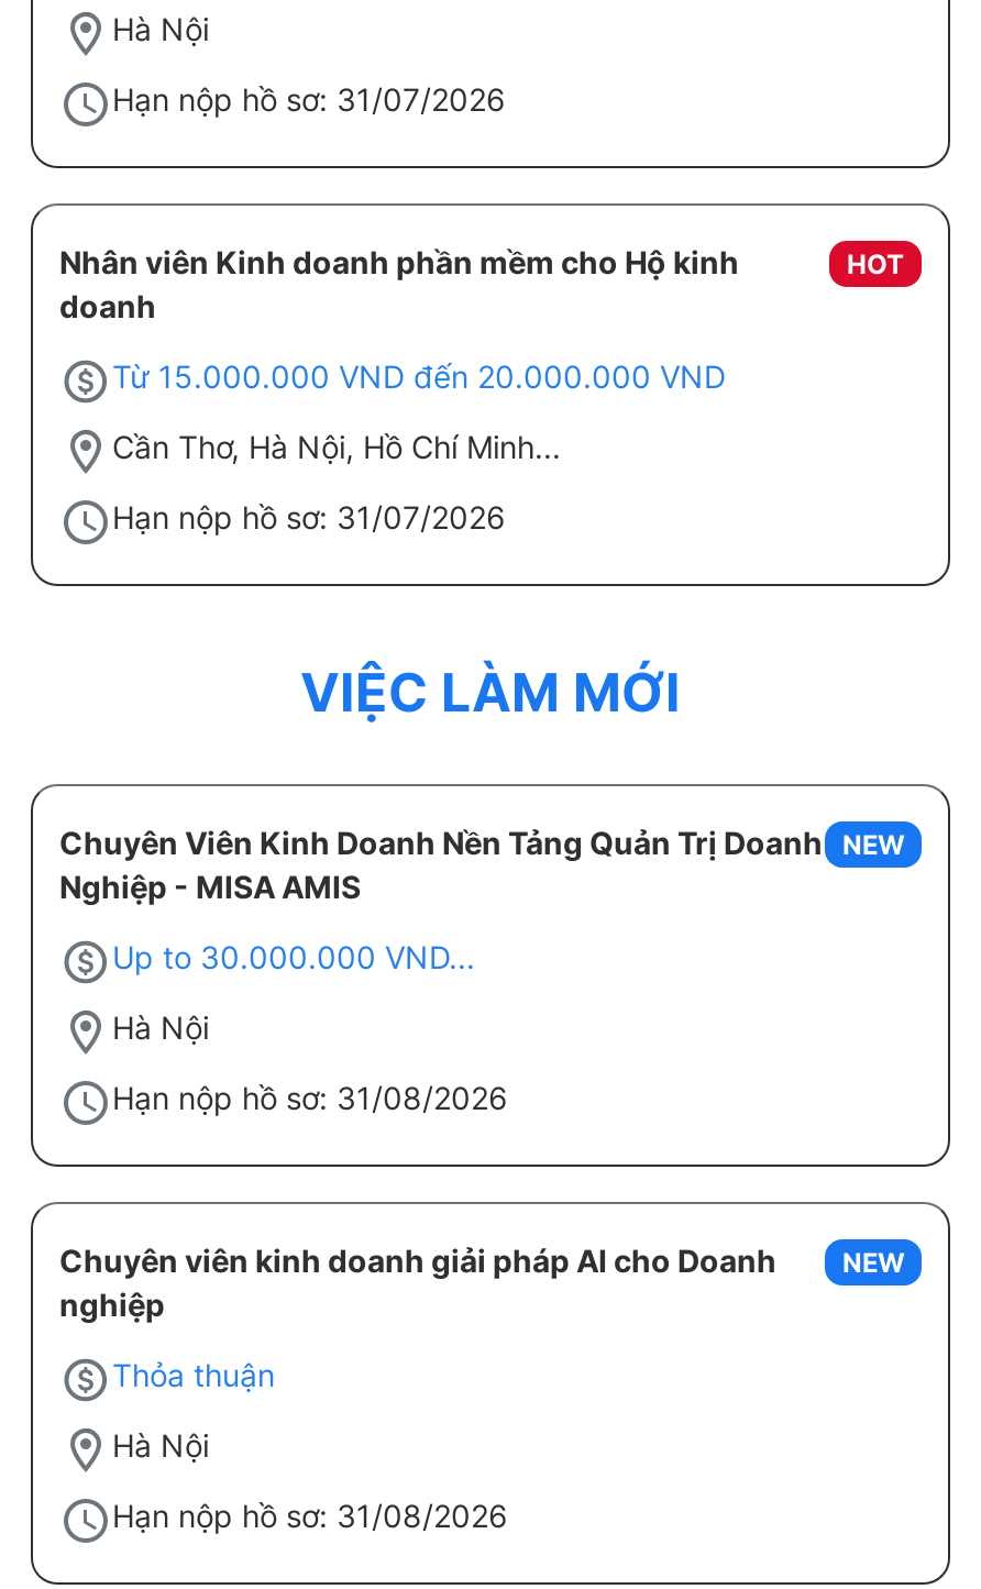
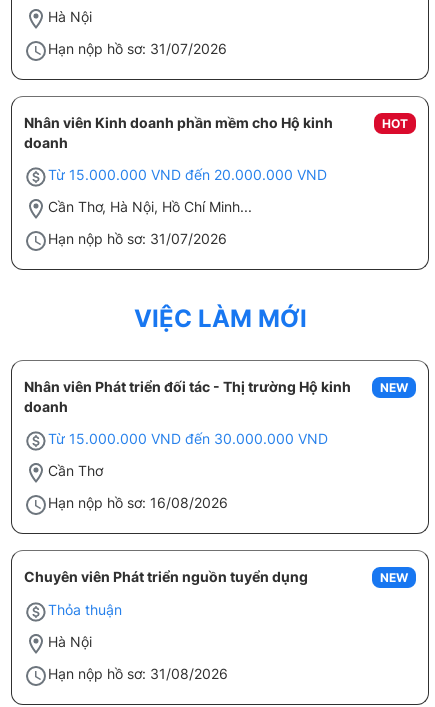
[59,824,823,905] Chuyên Viên Kinh Doanh Nền Tảng Quản Trị Doanh | Nghiệp - MISA AMIS -> [24,378,351,415] Nhân viên Phát triển đối tác - Thị trường Hộ kinh | doanh
[112,938,475,975] Up to 30.000.000 VND... -> [48,430,328,447] Từ 15.000.000 VND đến 30.000.000 VND
[112,1008,209,1046] Hà Nội -> [48,462,103,479] Cần Thơ
[112,1079,508,1116] Hạn nộp hồ sơ: 31/08/2026 -> [48,494,228,511] Hạn nộp hồ sơ: 16/08/2026
[59,1242,776,1323] Chuyên viên kinh doanh giải pháp AI cho Doanh | nghiệp -> [24,568,308,585] Chuyên viên Phát triển nguồn tuyển dụng

